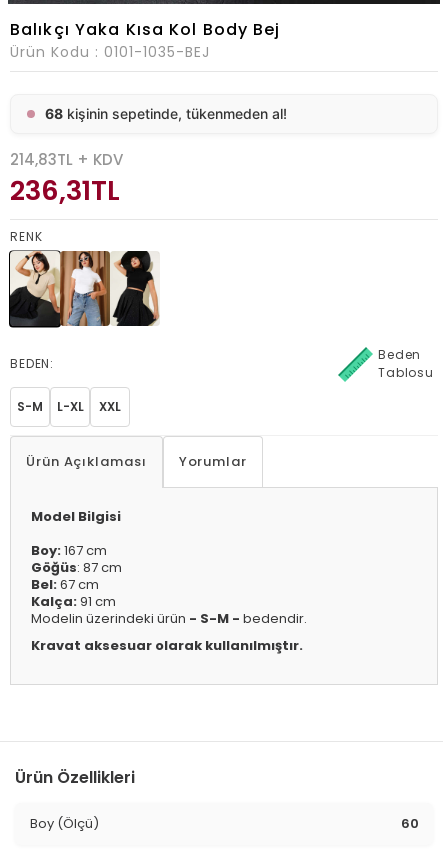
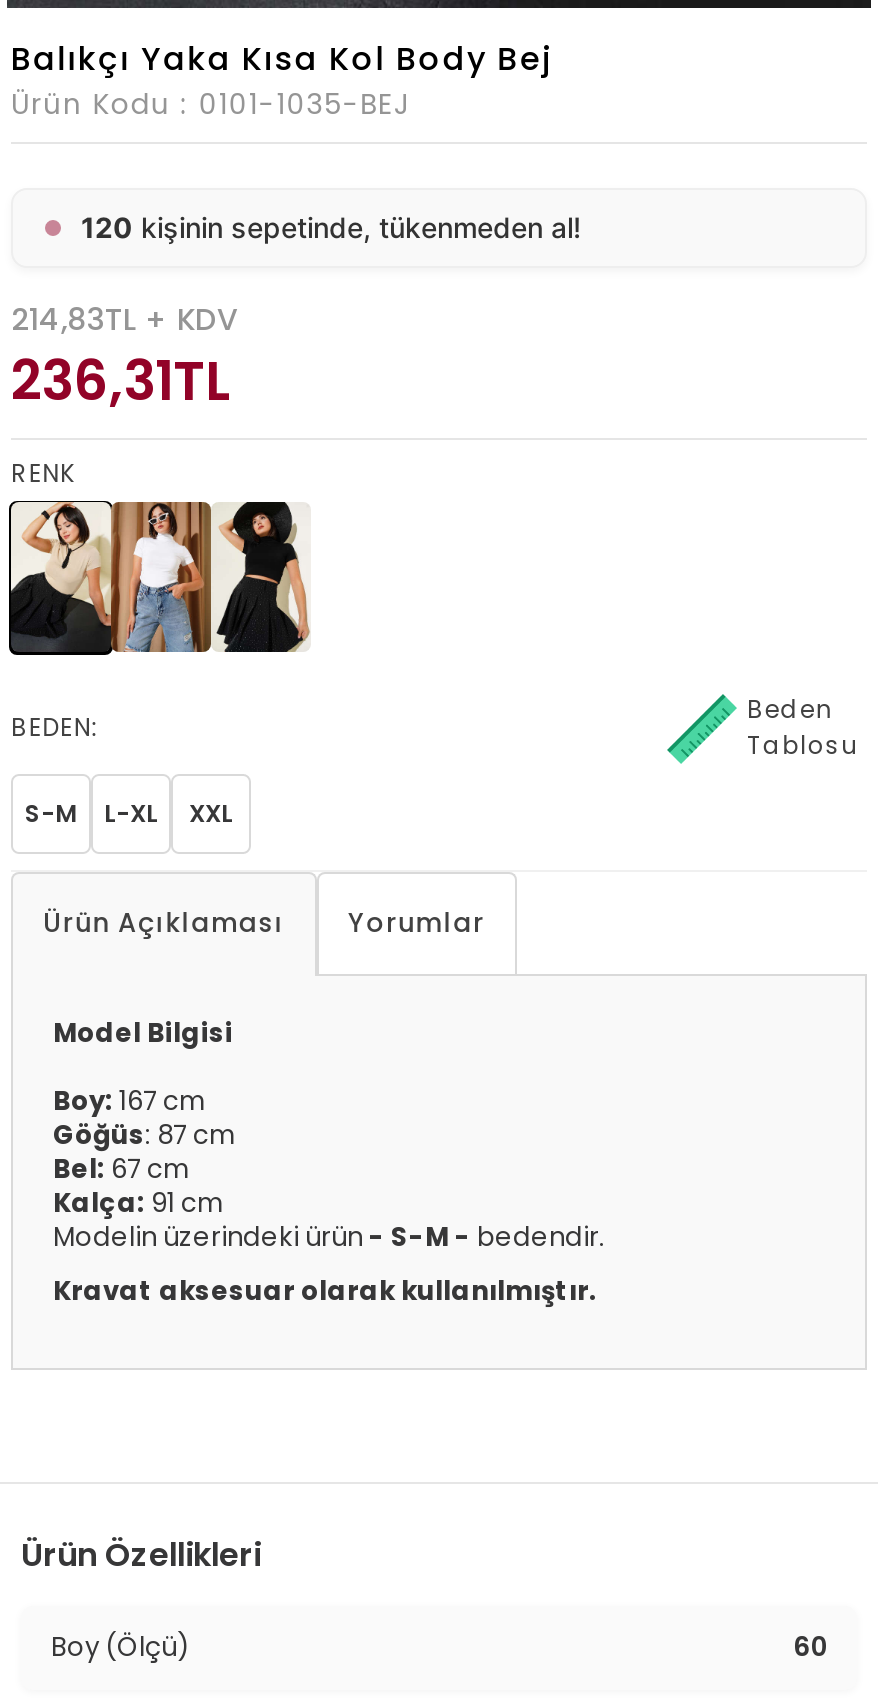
[45,105,287,122] 68 kişinin sepetinde, tükenmeden al! -> [81,210,581,244] 120 kişinin sepetinde, tükenmeden al!

